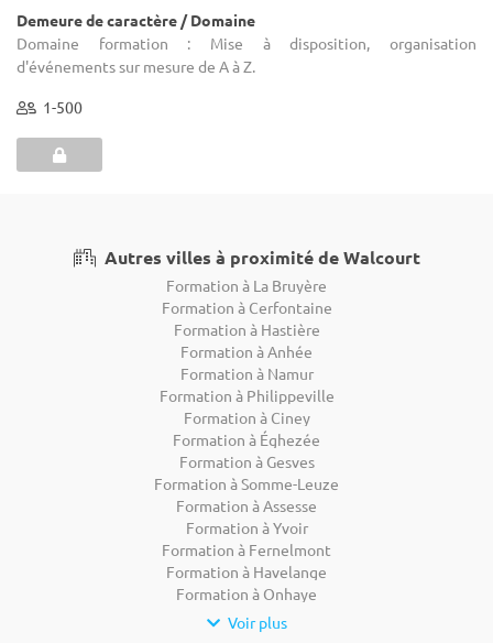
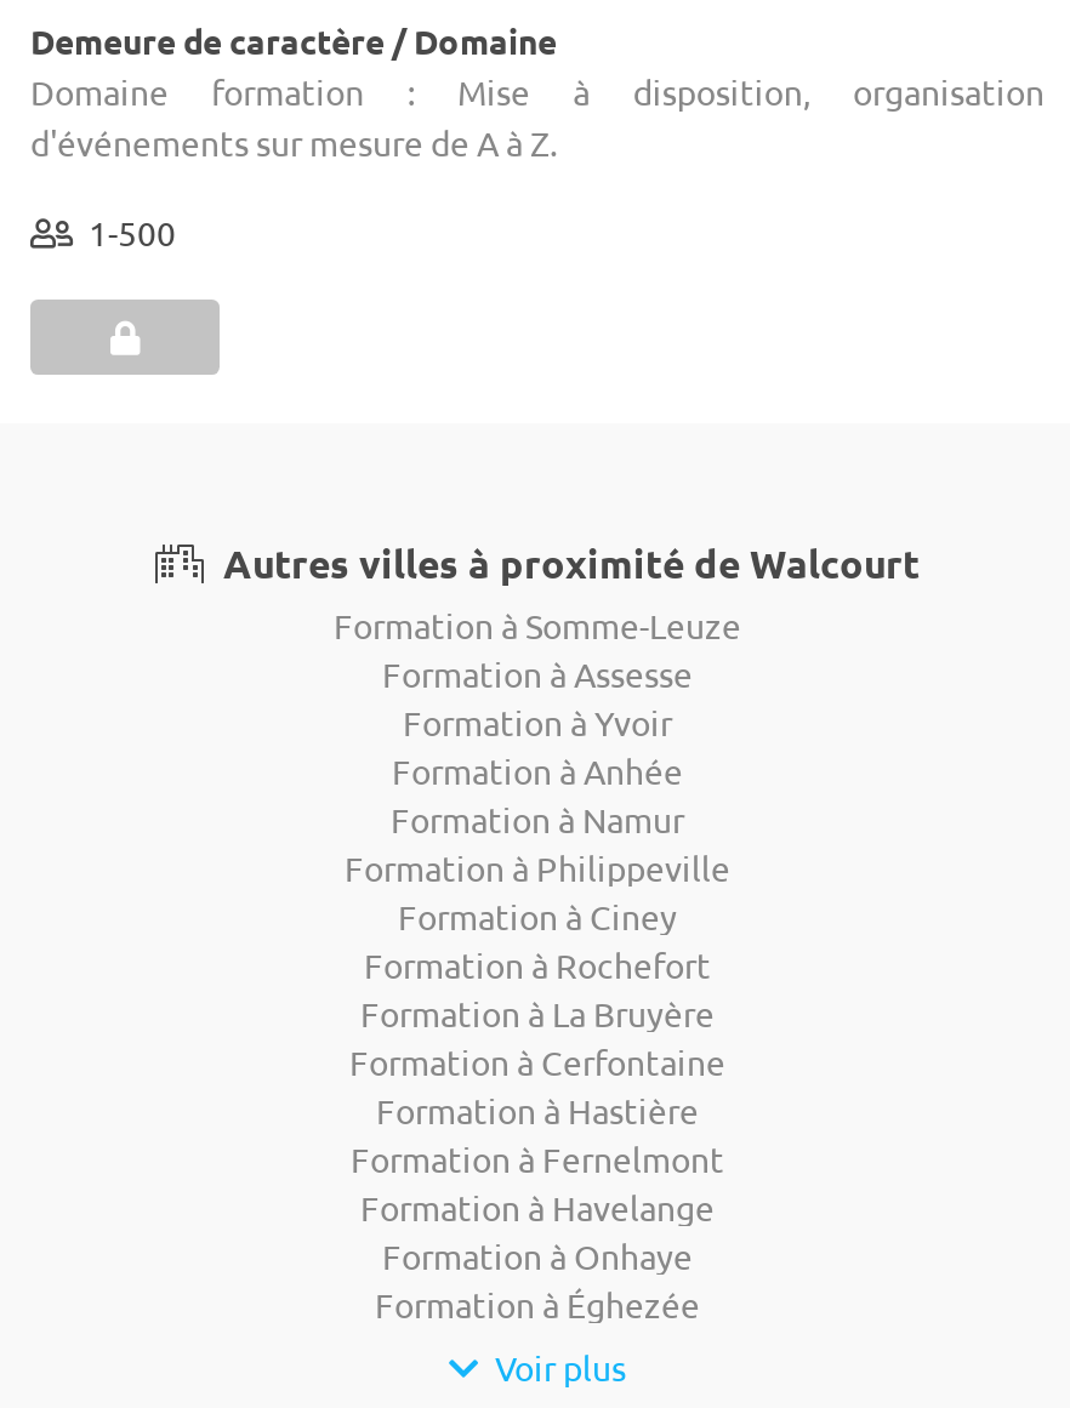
moved [161,275,332,339] -> [349,990,725,1131]: Formation à La Bruyère | Formation à Cerfontaine | Formation à Hastière
moved [173,429,320,449] -> [375,1281,700,1325]: Formation à Éghezée
[179,451,314,471] Formation à Gesves -> [364,942,711,985] Formation à Rochefort
moved [154,473,339,537] -> [334,602,741,743]: Formation à Somme-Leuze | Formation à Assesse | Formation à Yvoir
moved [162,539,331,603] -> [351,1136,724,1277]: Formation à Fernelmont | Formation à Havelange | Formation à Onhaye

